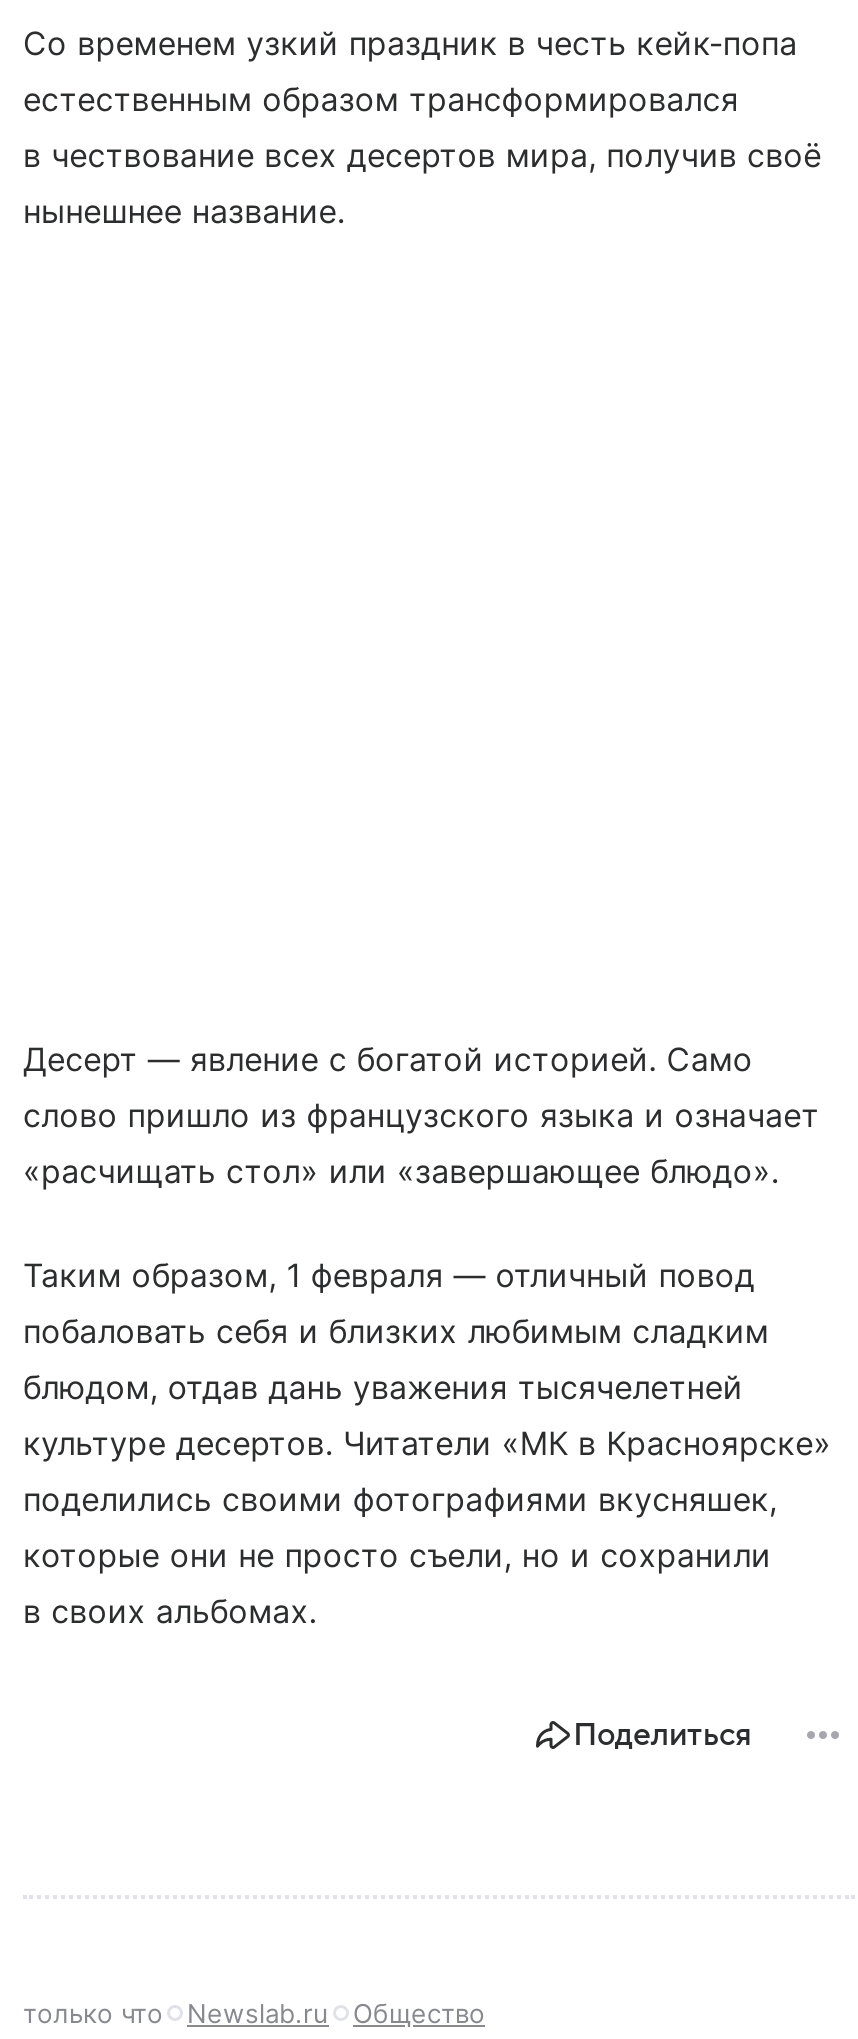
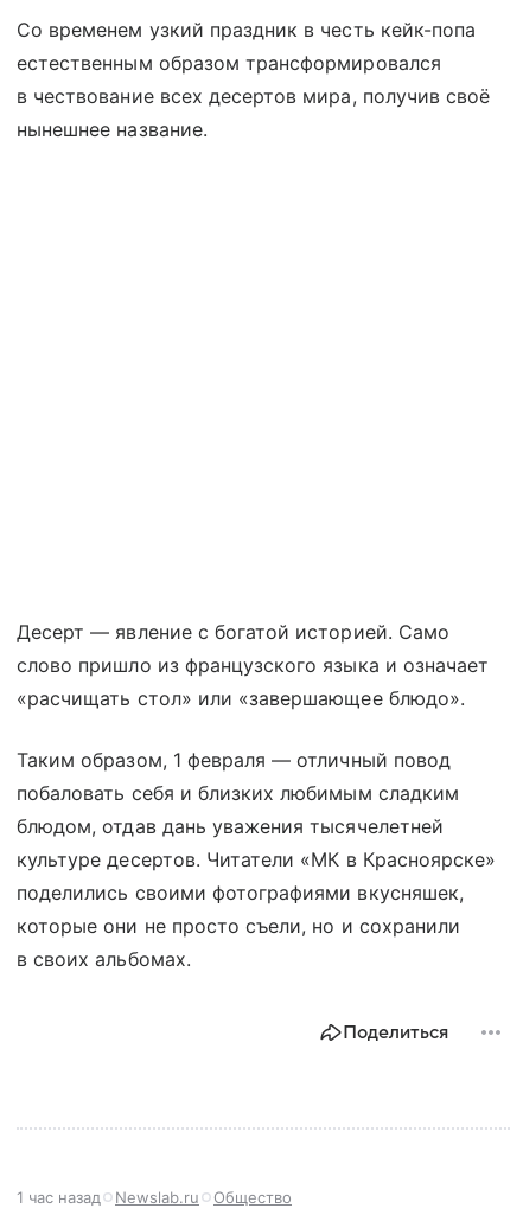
[23,1997,163,2029] только что -> [17,1188,101,1207] 1 час назад

